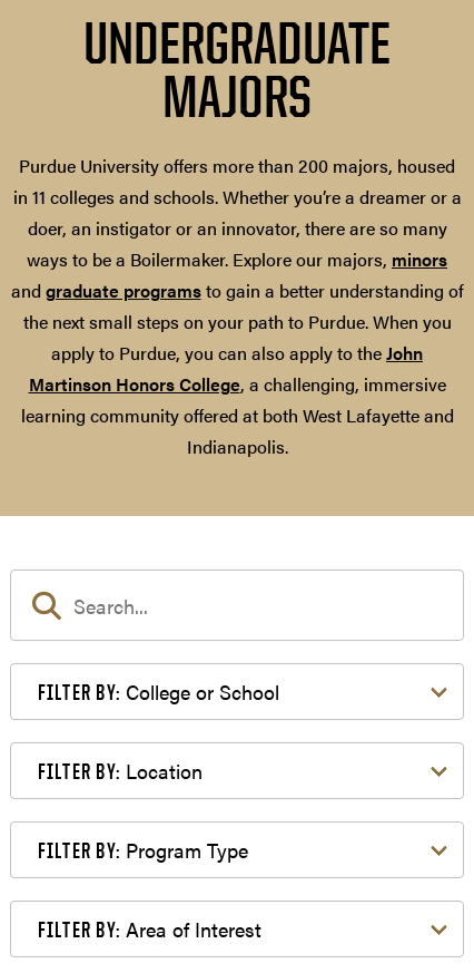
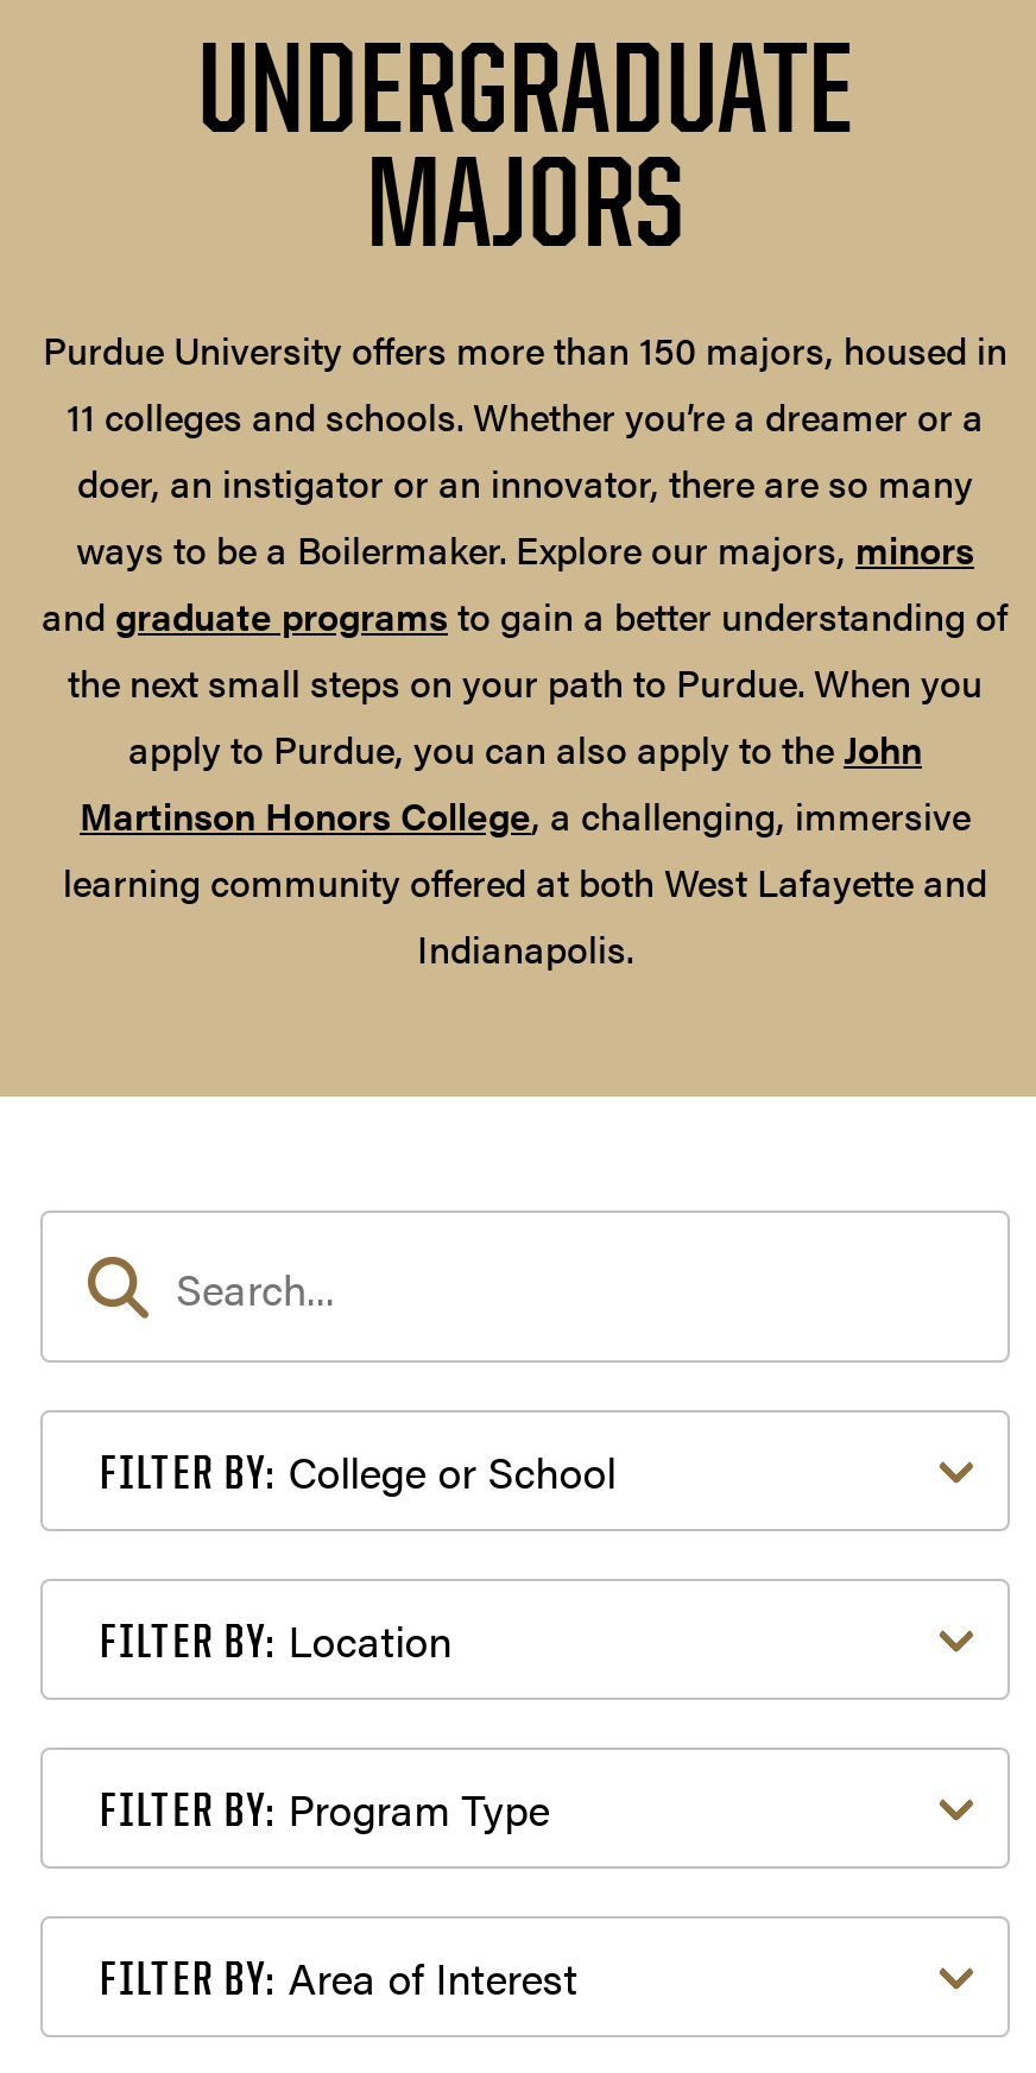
[13,153,461,210] Purdue University offers more than 200 majors, housed | in 11 colleges and schools. Whether you’re a dreamer or a -> [43,322,1007,444] Purdue University offers more than 150 majors, housed in | 11 colleges and schools. Whether you’re a dreamer or a

